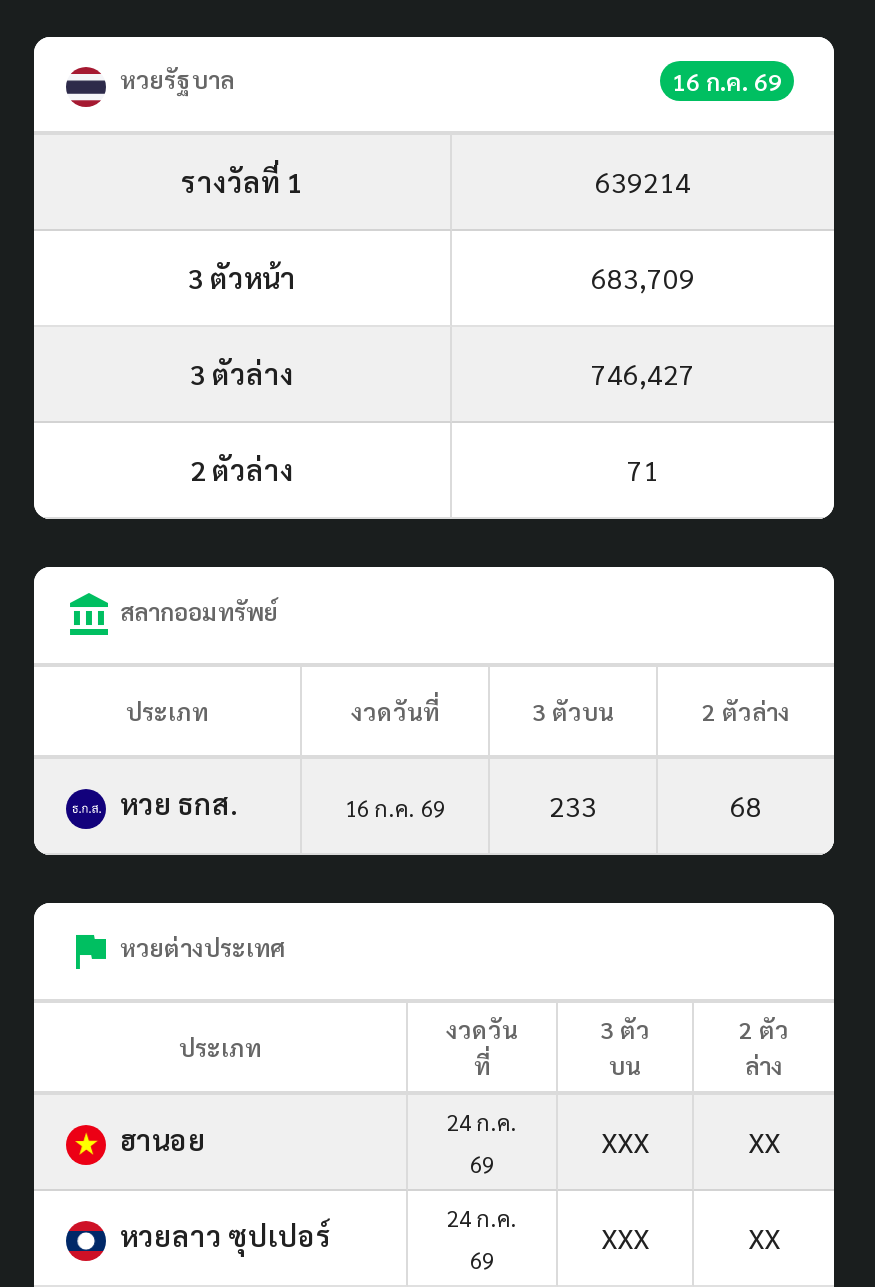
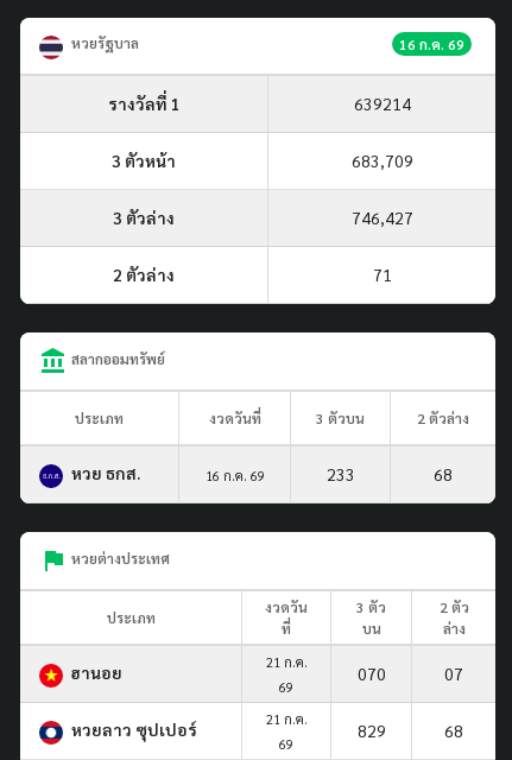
[447,1107,517,1137] 24 ก.ค. -> [266,653,307,671] 21 ก.ค.
[601,1123,780,1159] XXX | XX -> [357,662,463,684] 070 | 07
[447,1203,517,1233] 24 ก.ค. -> [266,710,307,728] 21 ก.ค.
[601,1219,780,1255] XXX | XX -> [357,719,463,741] 829 | 68

